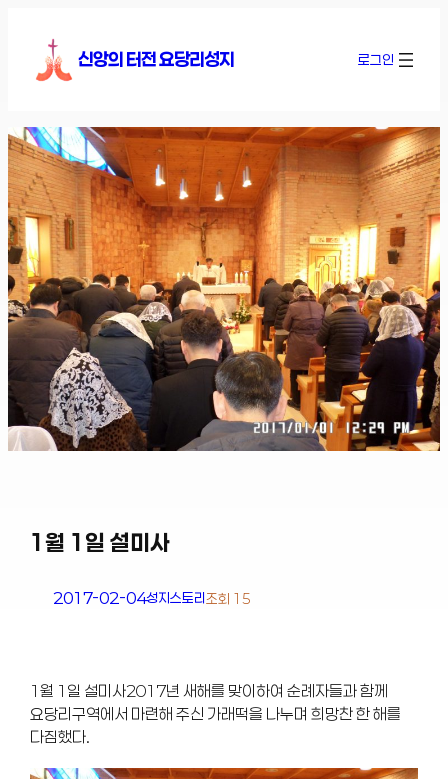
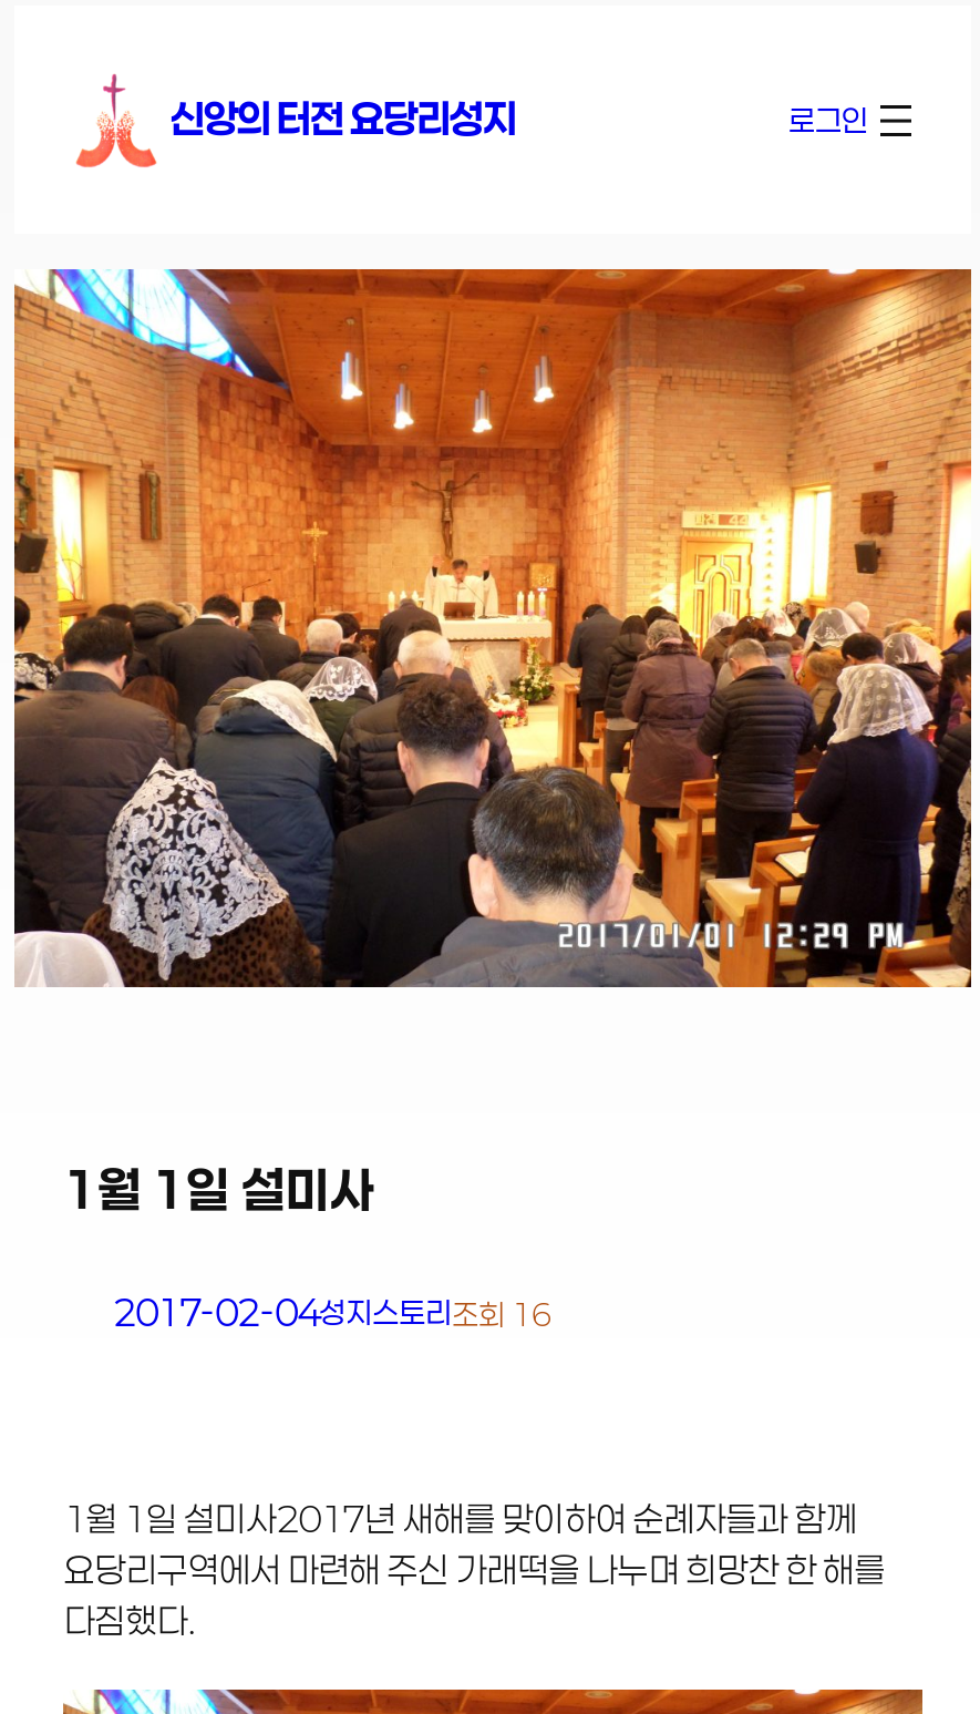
[53,589,251,607] 2017-02-04성지스토리조회 15 -> [114,1292,552,1332] 2017-02-04성지스토리조회 16

